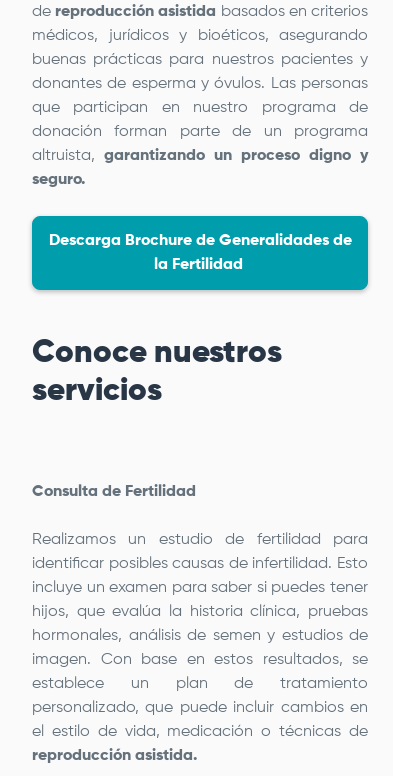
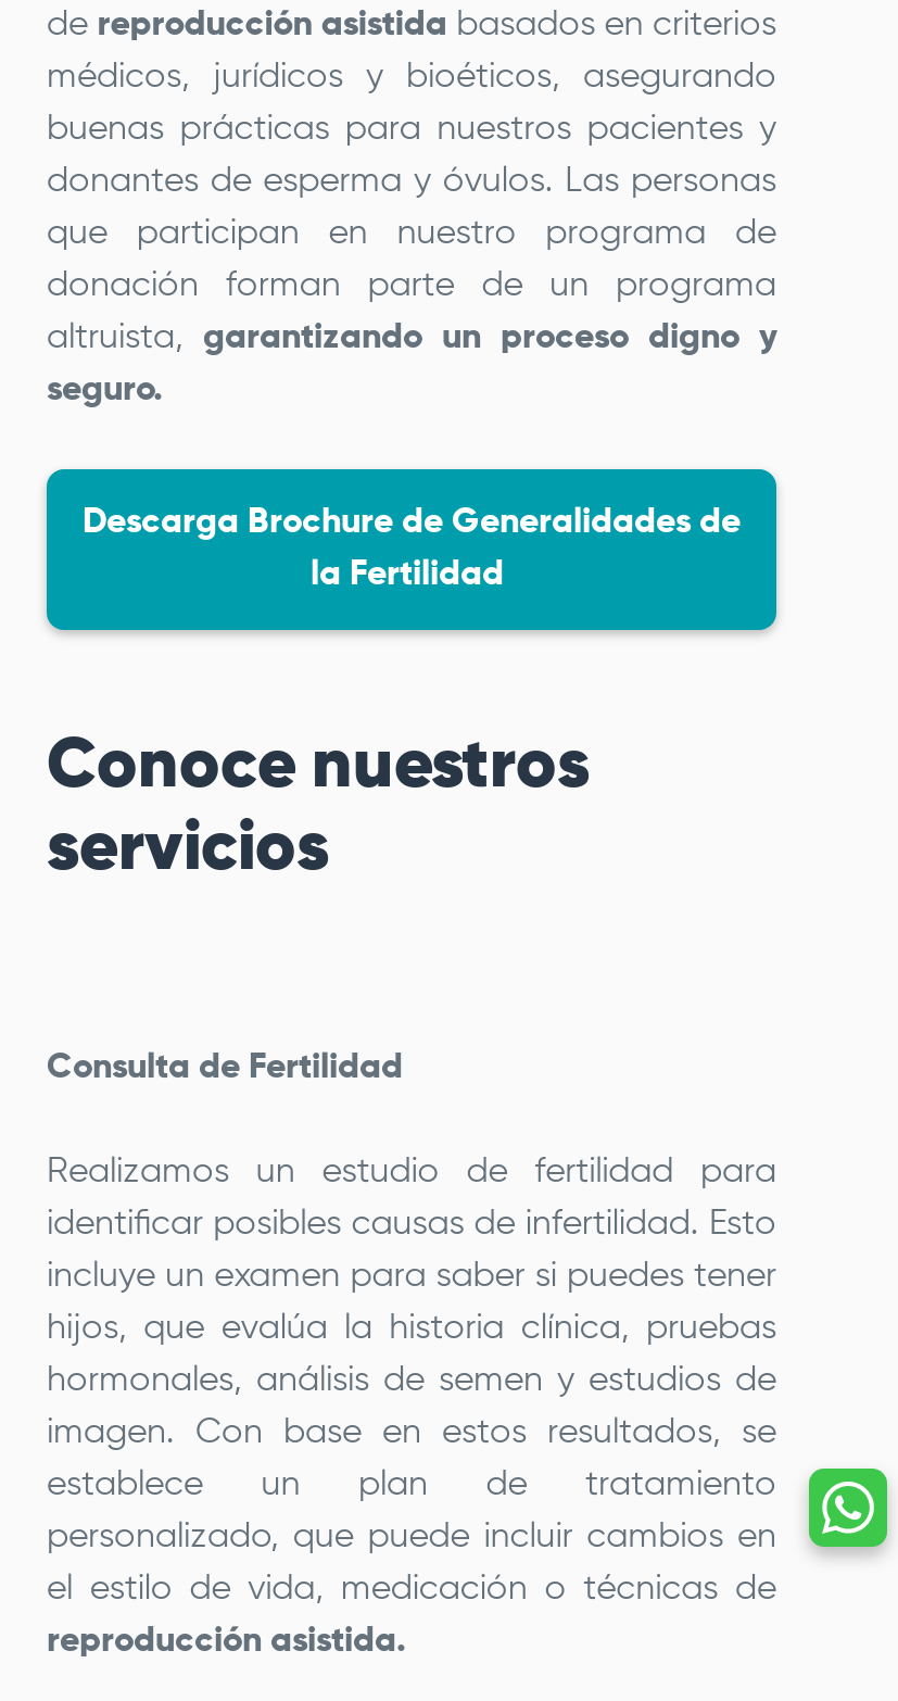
none -> [805,1466,891,1555] [image]

